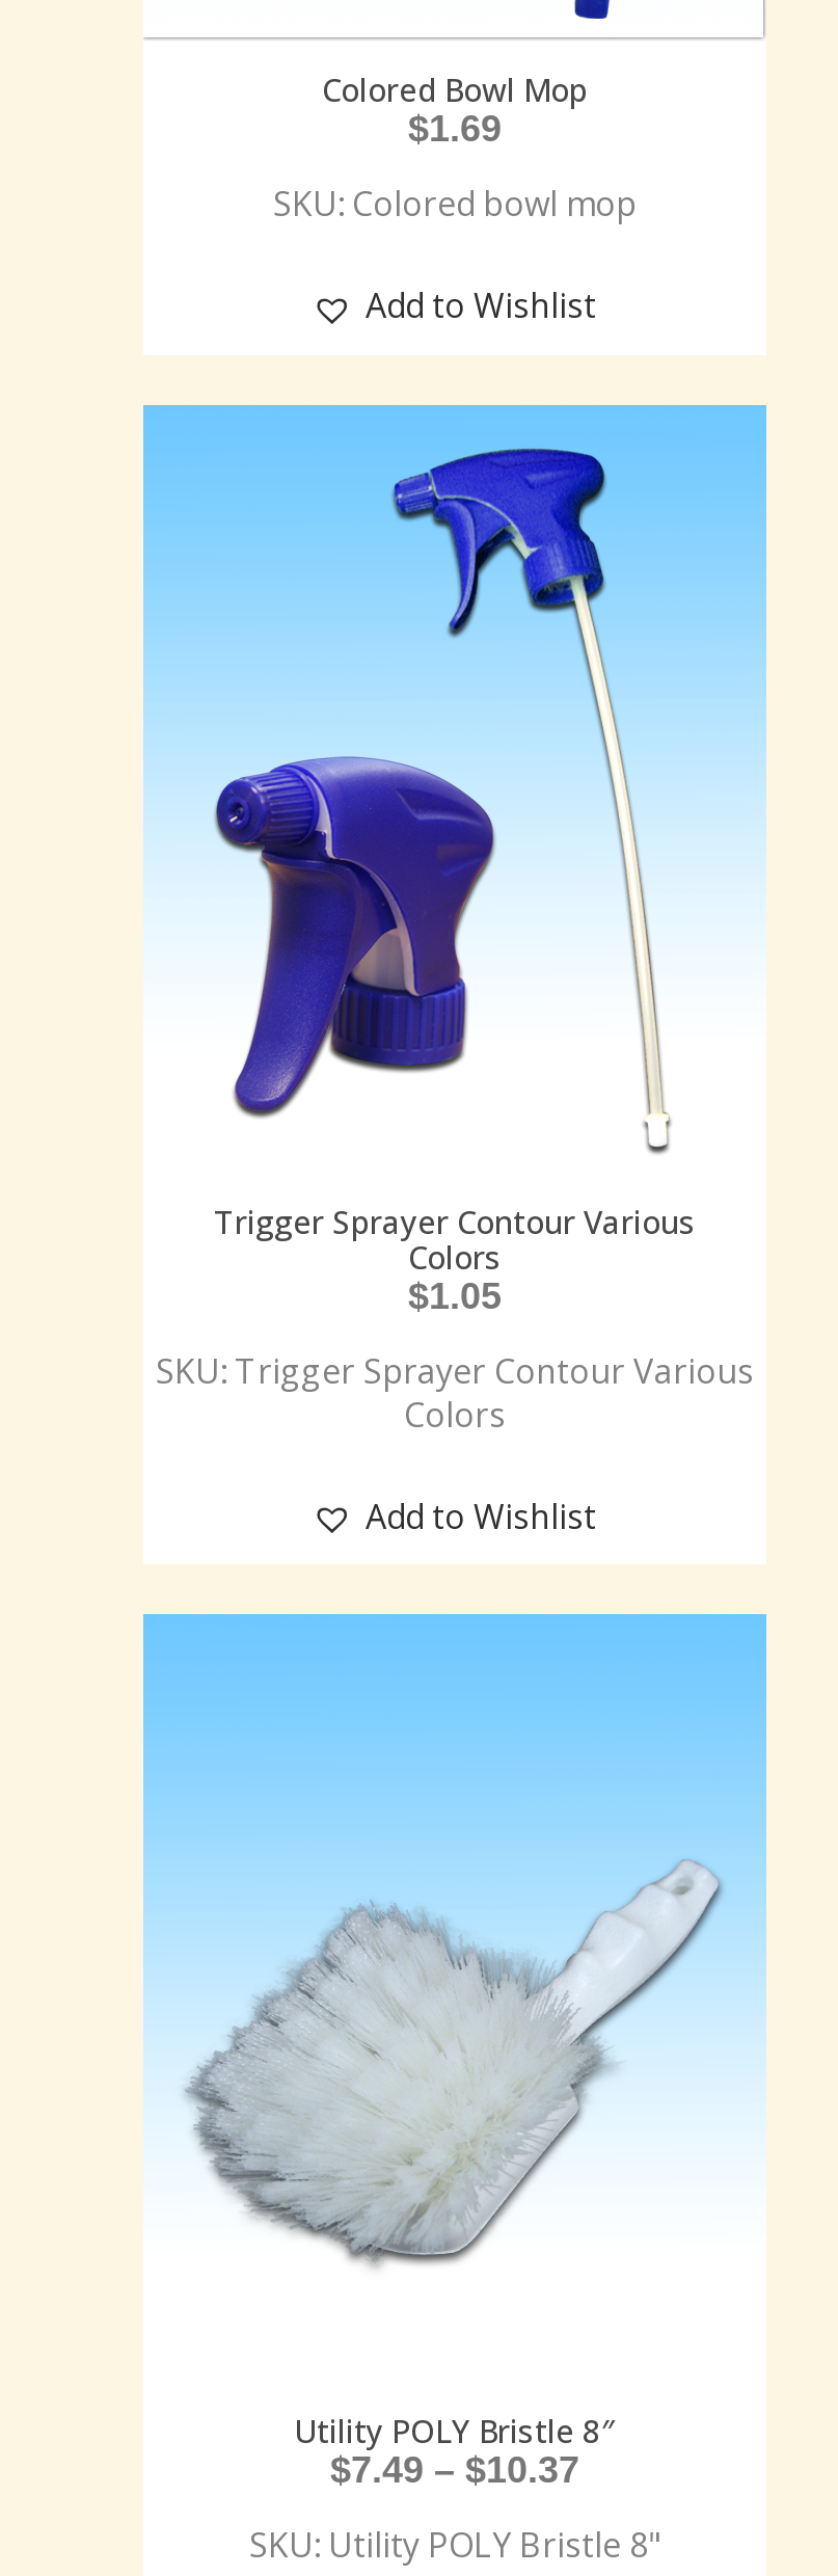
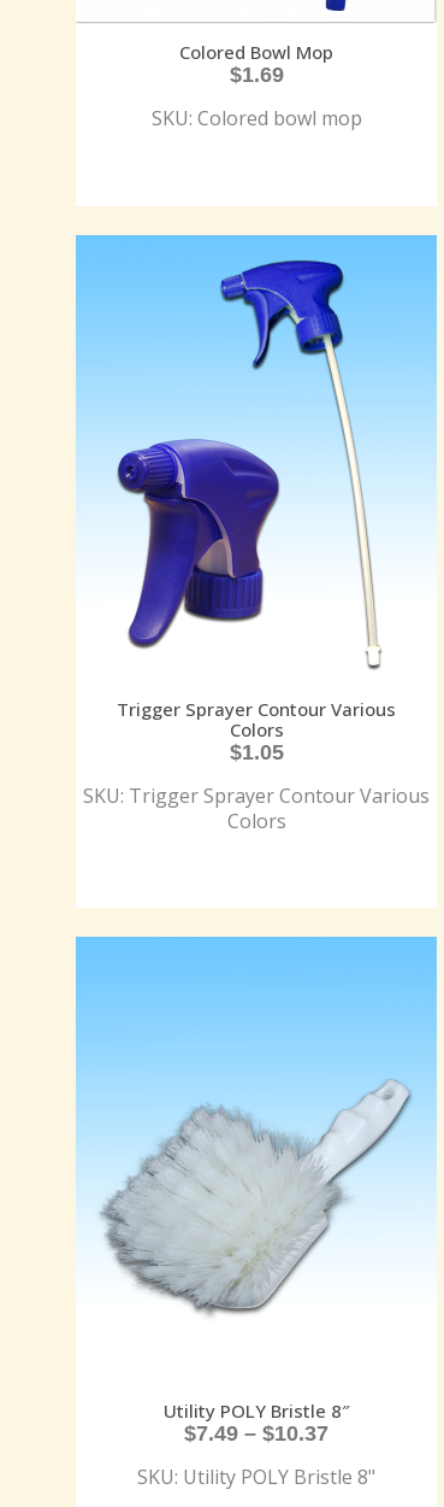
[366,283,596,329] Add to Wishlist -> none
[366,1493,596,1538] Add to Wishlist -> none

